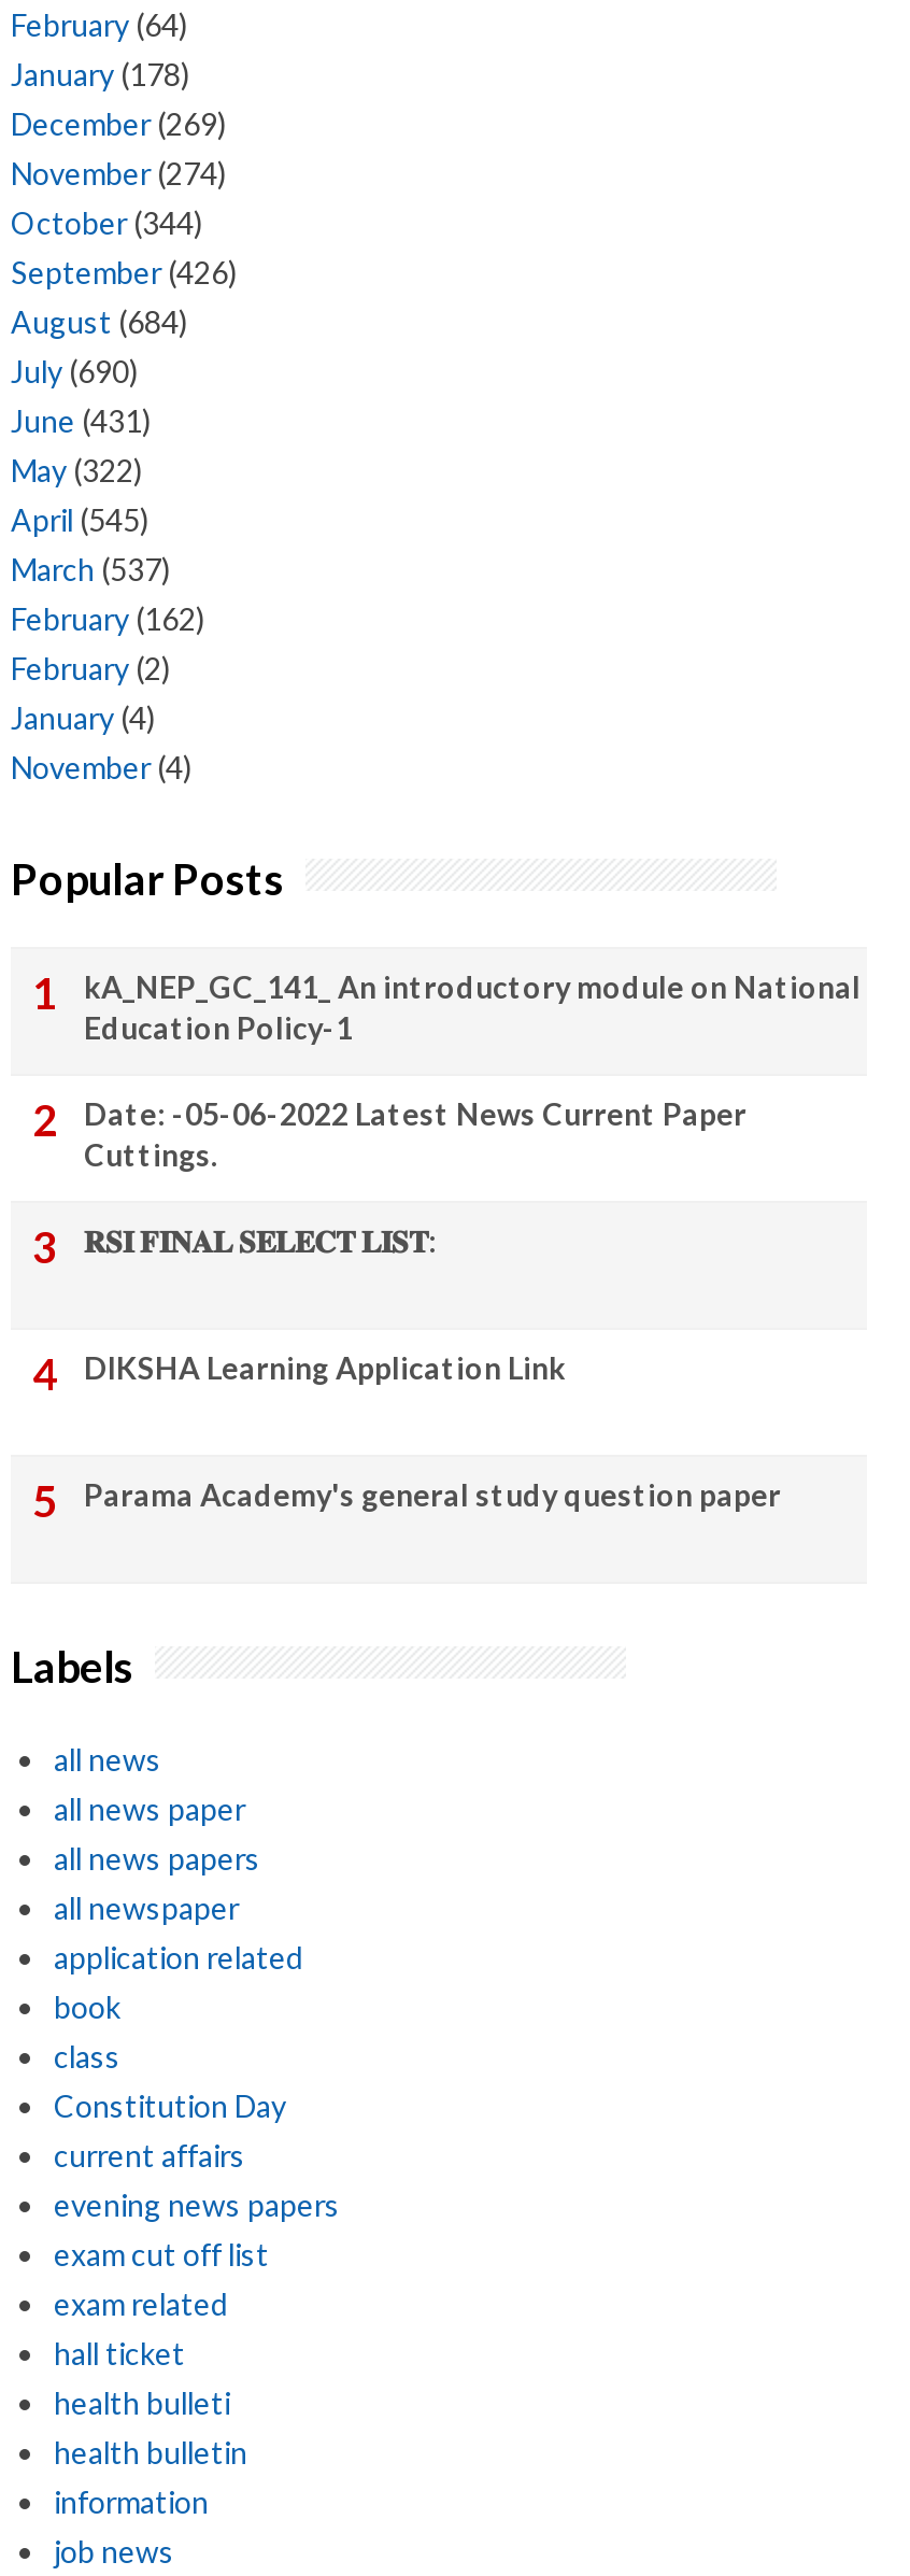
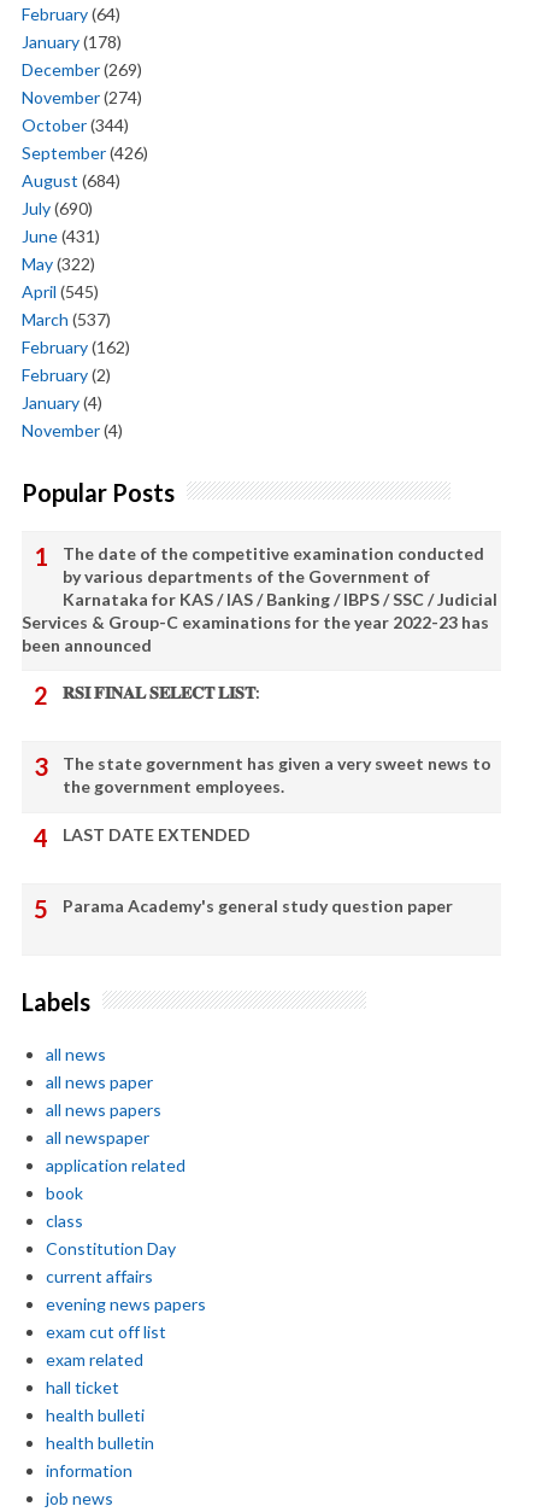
[84,968,861,1172] kA_NEP_GC_141_ An introductory module on National | Education Policy-1 | Date: -05-06-2022 Latest News Current Paper | Cuttings. -> [22,543,497,655] The date of the competitive examination conducted | by various departments of the Government of | Karnataka for KAS / IAS / Banking / IBPS / SSC / Judicial | Services & Group-C examinations for the year 2022-23 has | been announced
[84,1349,566,1385] DIKSHA Learning Application Link -> [63,753,491,844] The state government has given a very sweet news to | the government employees. | LAST DATE EXTENDED

